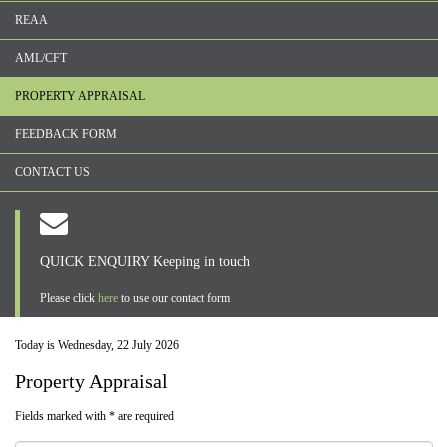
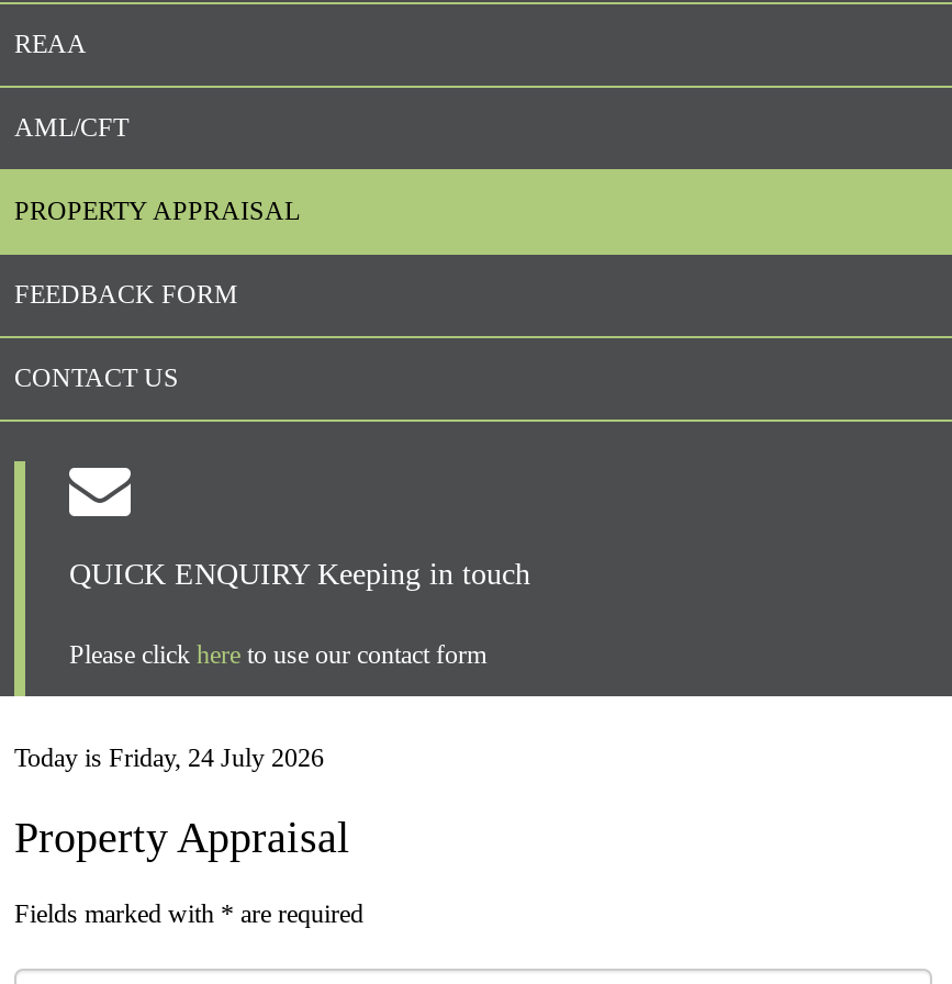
[15,338,179,352] Today is Wednesday, 22 July 2026 -> [14,742,324,773] Today is Friday, 24 July 2026

